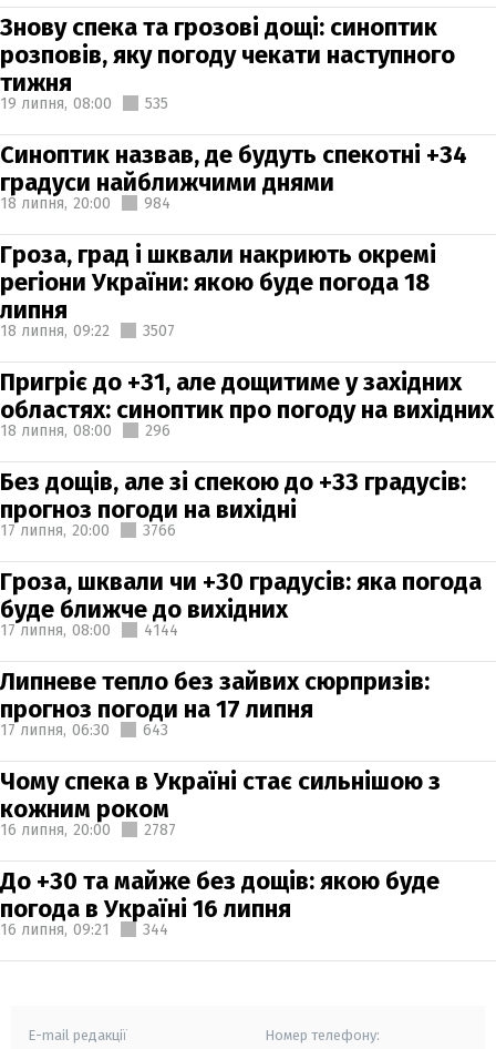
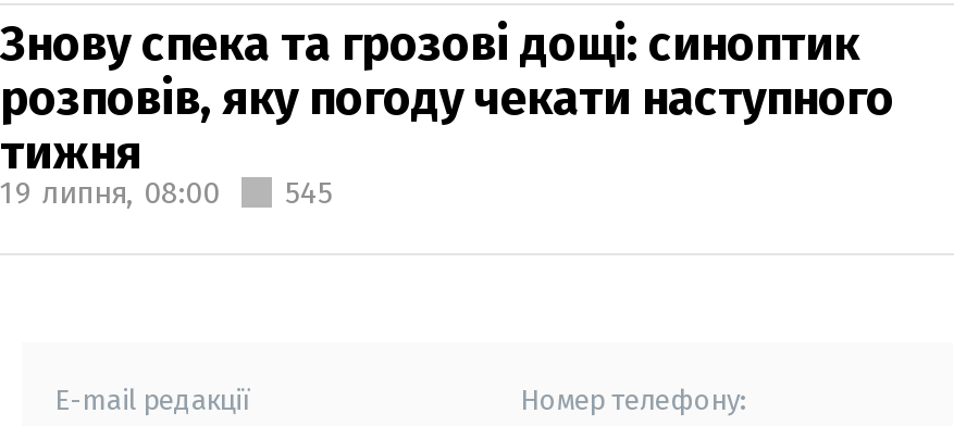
[0,94,494,939] 535 | Синоптик назвав, де будуть спекотні +34 | градуси найближчими днями | 18 липня, 20:00 | 984 | Гроза, град і шквали накриють окремі | регіони України: якою буде погода 18 | липня | 18 липня, 09:22 | 3507 | Пригріє до +31, але дощитиме у західних | областях: синоптик про погоду на вихідних | 18 липня, 08:00 | 296 | Без дощів, але зі спекою до +33 градусів: | прогноз погоди на вихідні | 17 липня, 20:00 | 3766 | Гроза, шквали чи +30 градусів: яка погода | буде ближче до вихідних | 17 липня, 08:00 | 4144 | Липневе тепло без зайвих сюрпризів: | прогноз погоди на 17 липня | 17 липня, 06:30 | 643 | Чому спека в Україні стає сильнішою з | кожним роком | 16 липня, 20:00 | 2787 | До +30 та майже без дощів: якою буде | погода в Україні 16 липня | 16 липня, 09:21 | 344 -> [285,174,333,211] 545

